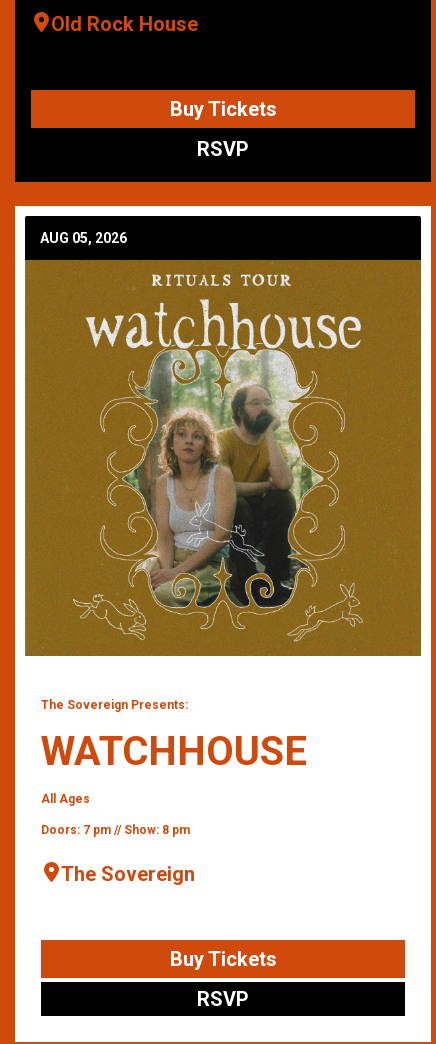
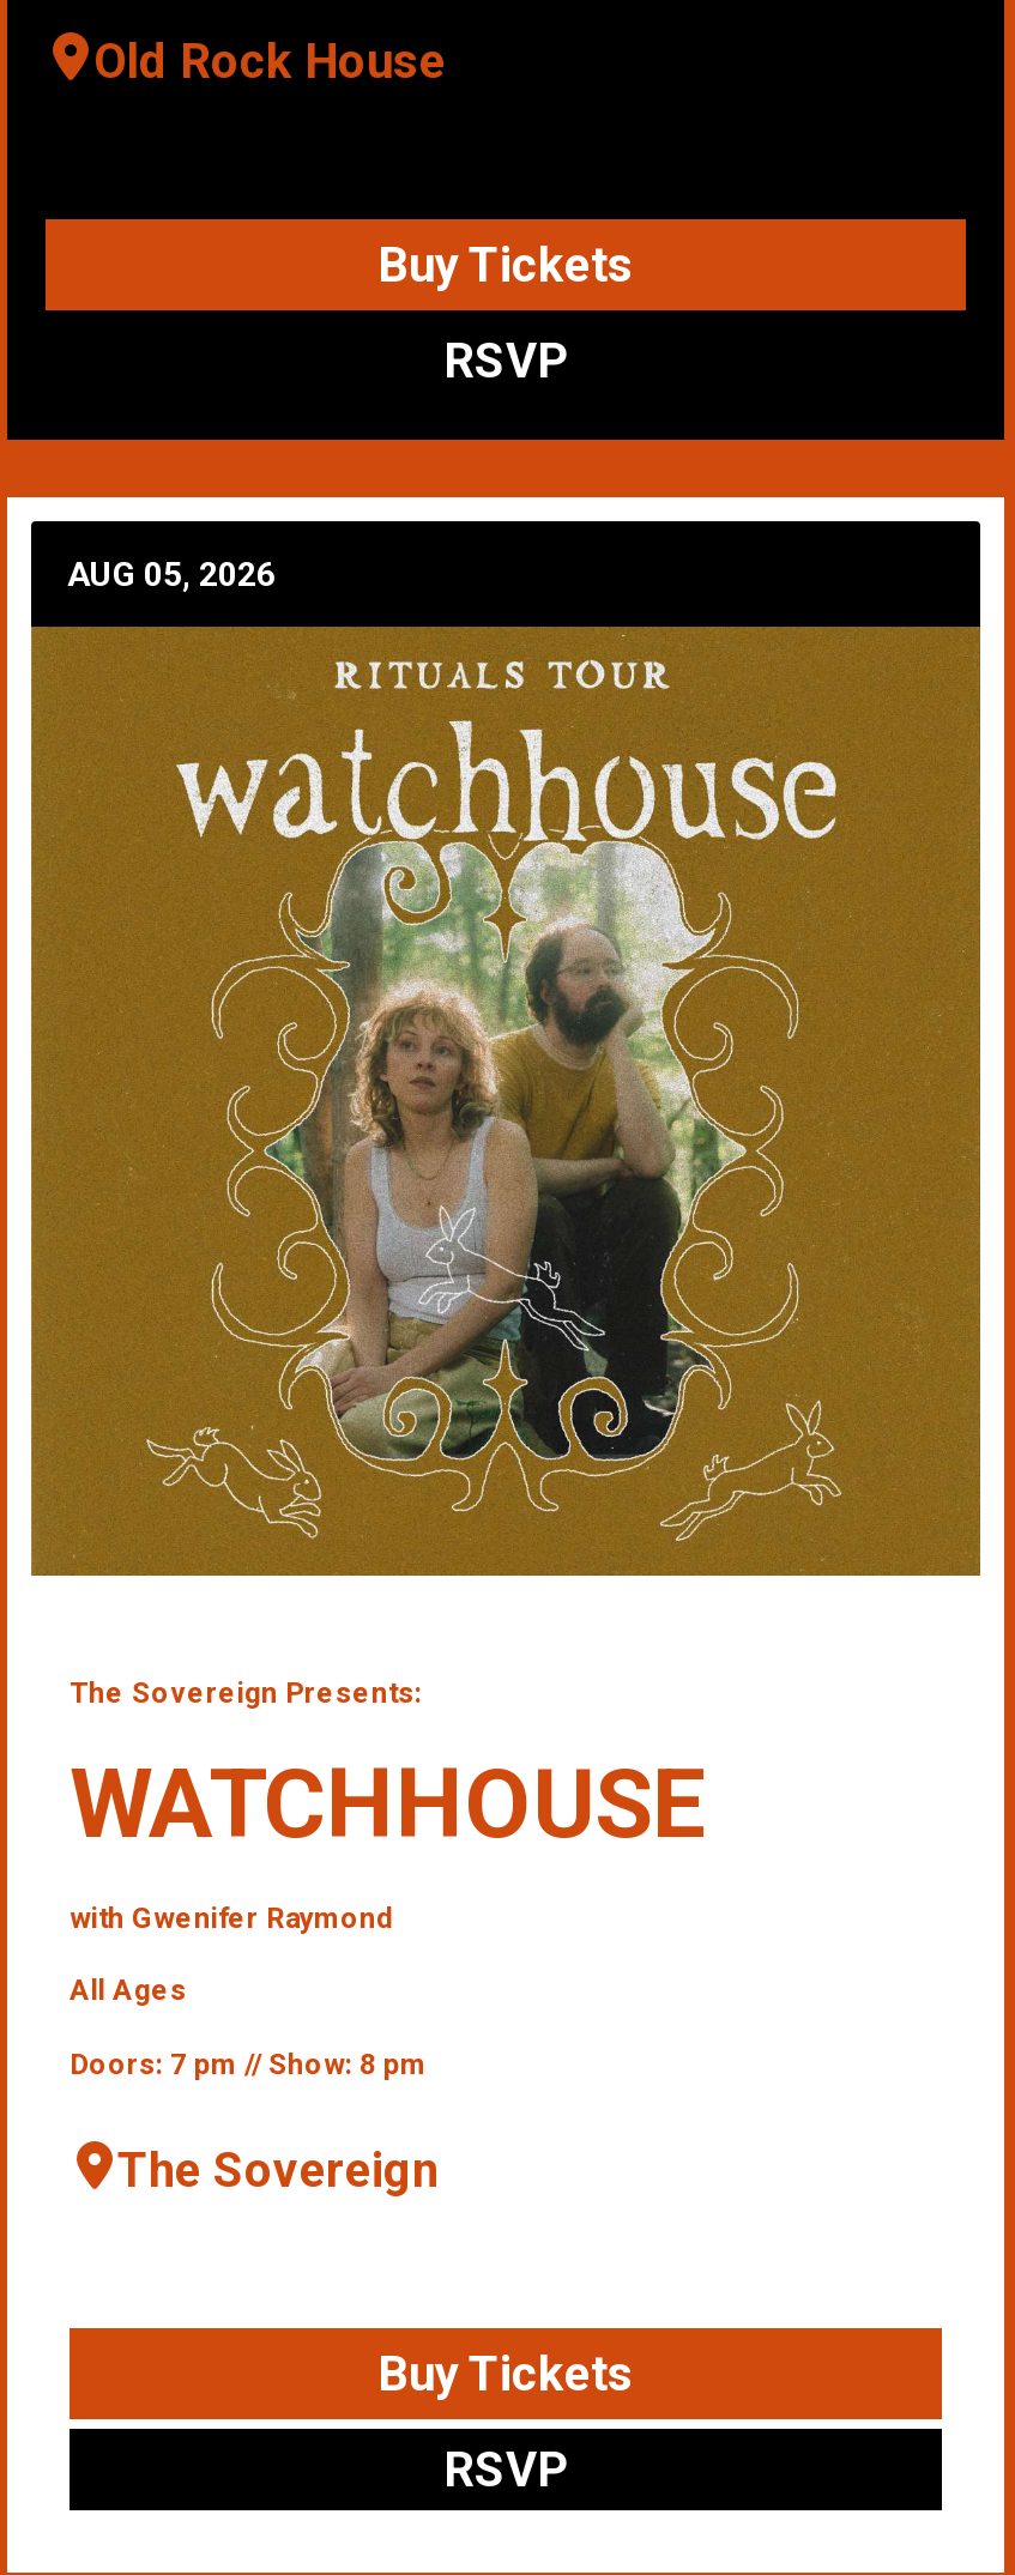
none -> [70,1903,393,1936] with Gwenifer Raymond

